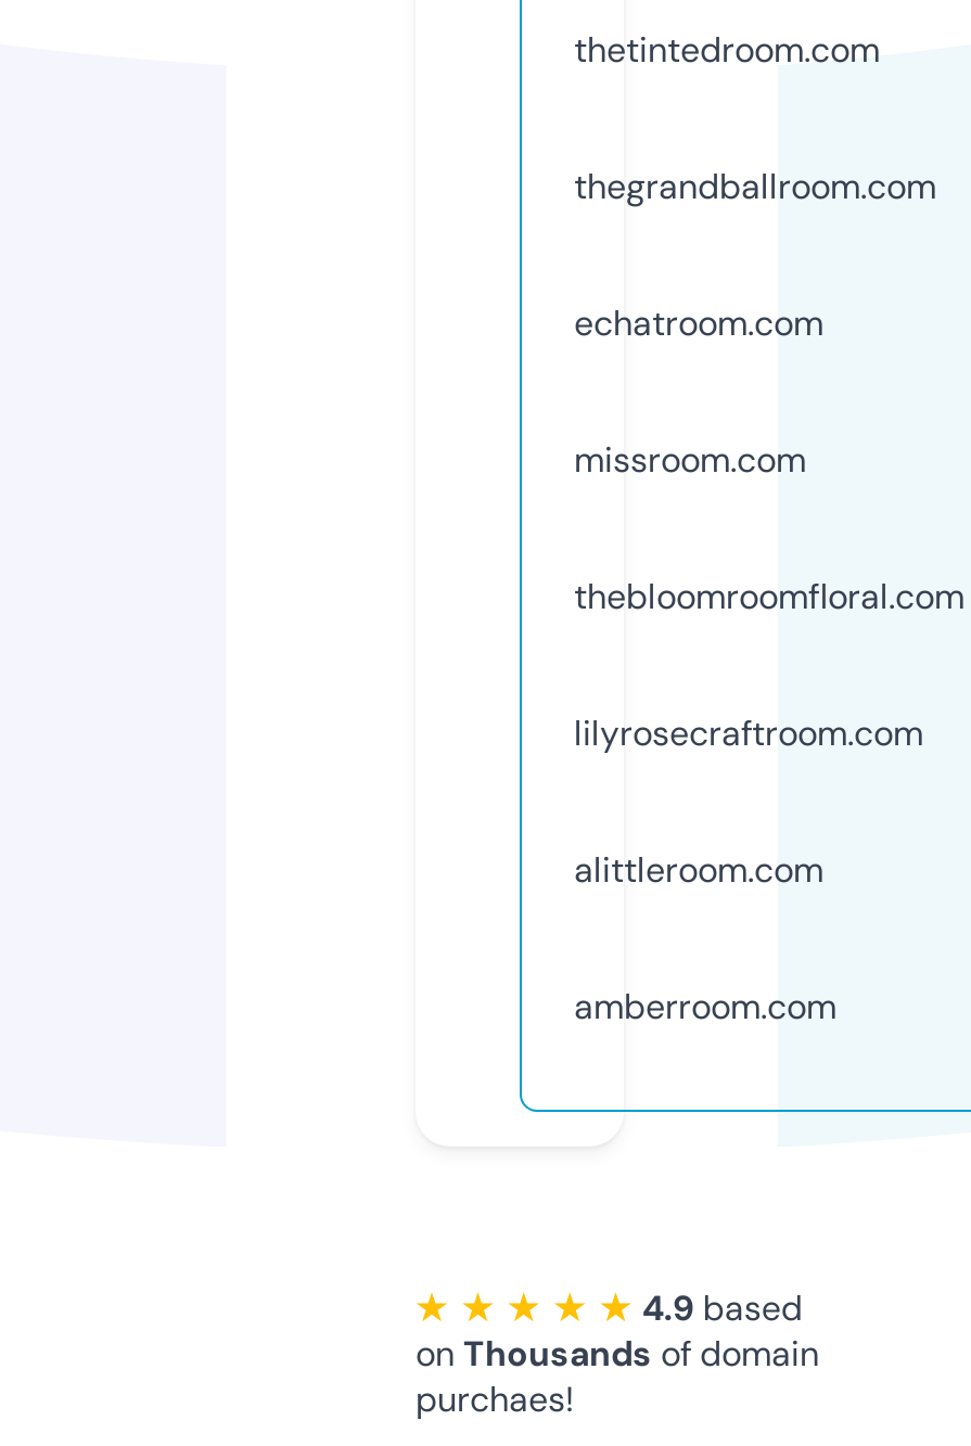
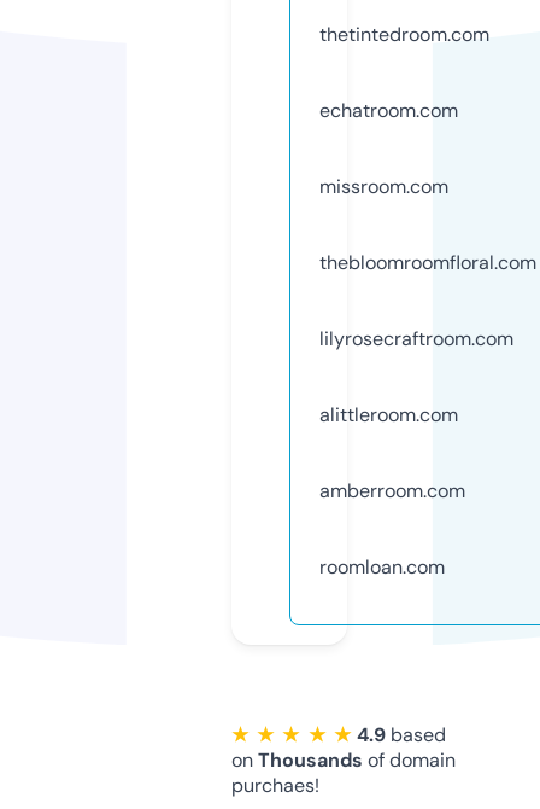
[574,163,936,209] thegrandballroom.com -> none
moved [574,300,964,1029] -> [319,98,536,503]: echatroom.com | missroom.com | thebloomroomfloral.com | lilyrosecraftroom.com | alittleroom.com | amberroom.com
none -> [319,554,445,579] roomloan.com

